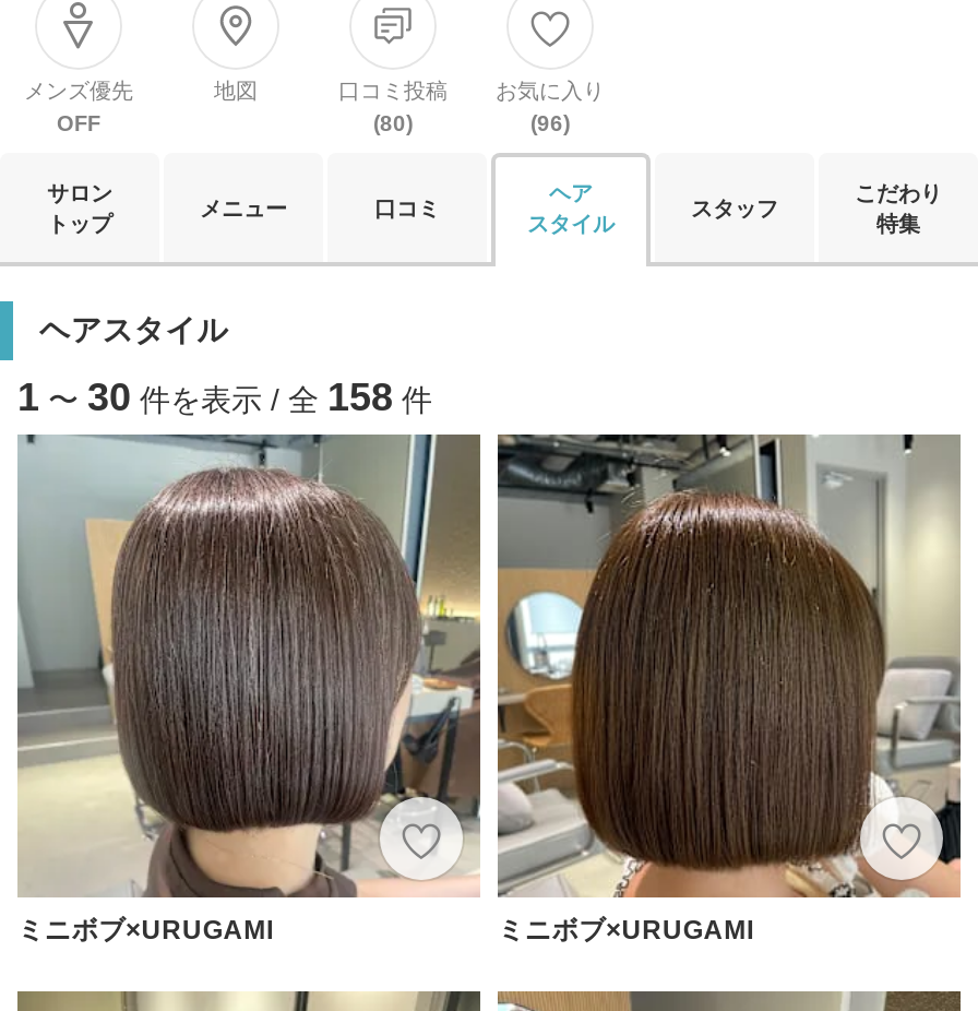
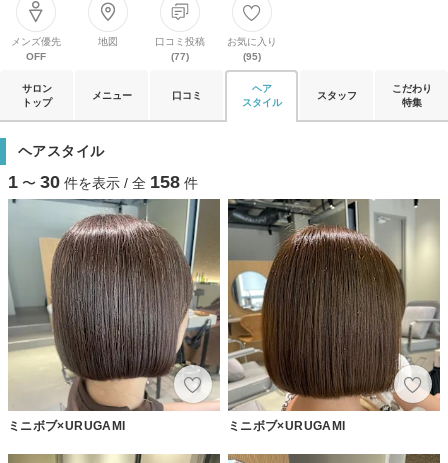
[373,111,413,135] (80) -> [171,51,189,62] (77)
[530,111,570,135] (96) -> [243,51,261,62] (95)

